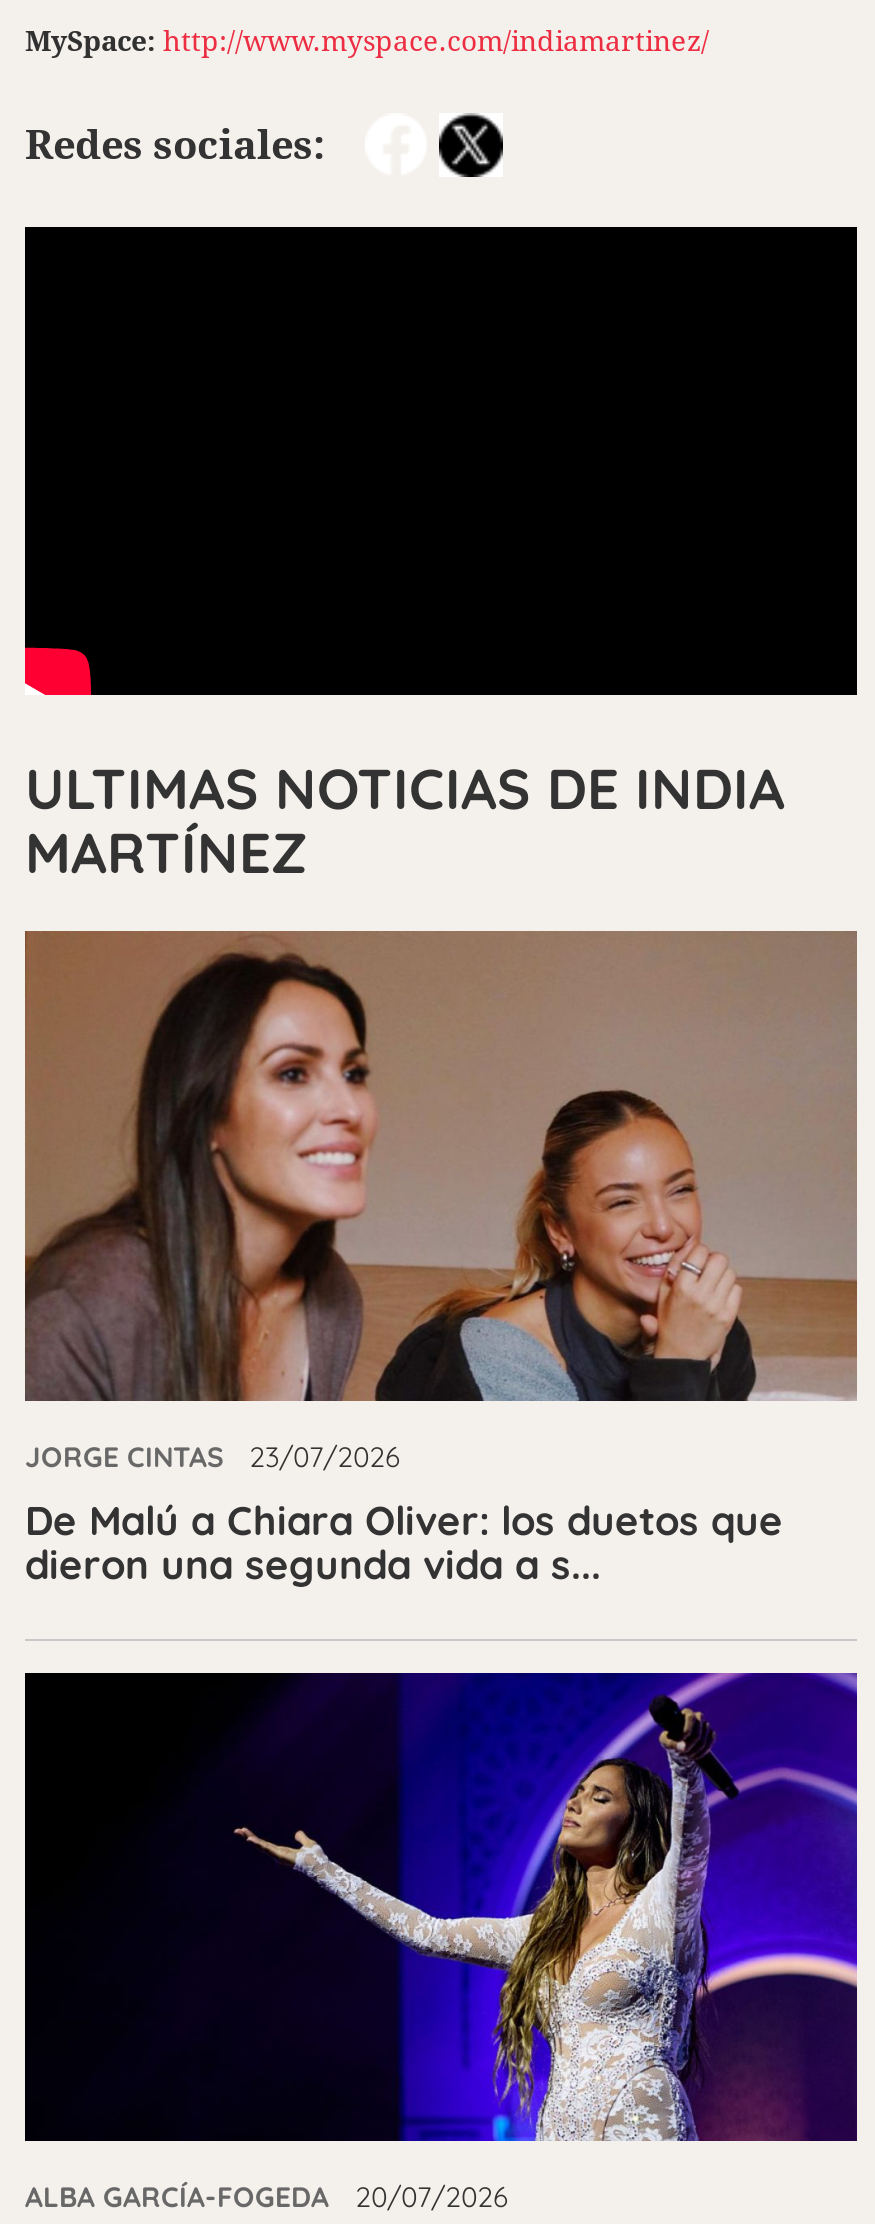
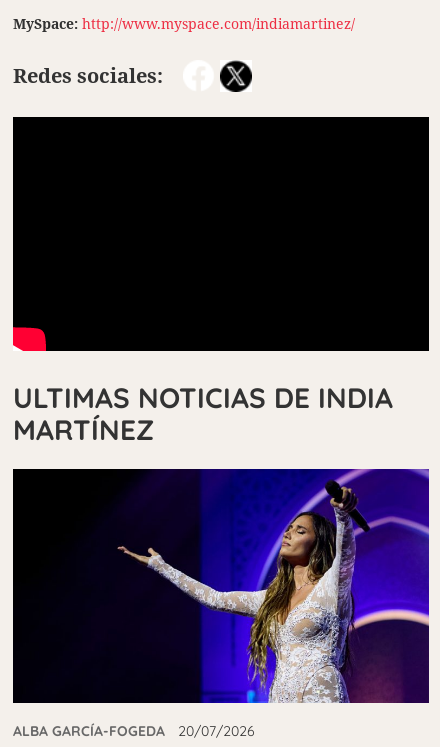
[23,929,859,1589] [image] | JORGE CINTAS | 23/07/2026 | De Malú a Chiara Oliver: los duetos que | dieron una segunda vida a s... -> none

